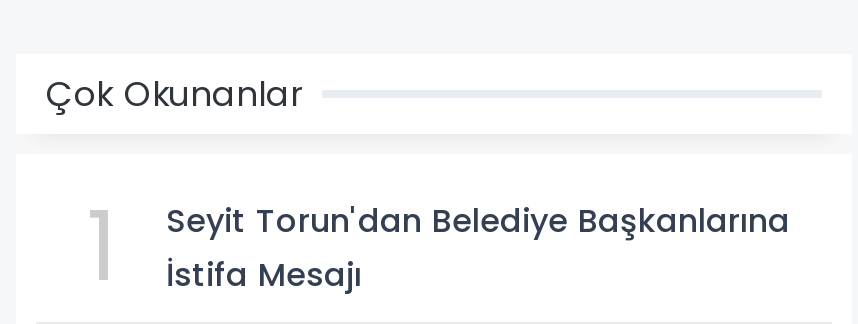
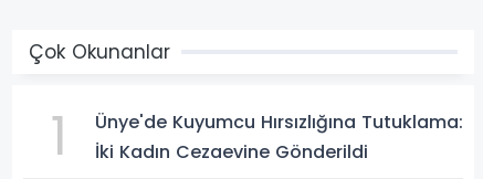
[166,198,790,298] Seyit Torun'dan Belediye Başkanlarına | İstifa Mesajı -> [95,109,463,165] Ünye'de Kuyumcu Hırsızlığına Tutuklama: | İki Kadın Cezaevine Gönderildi

